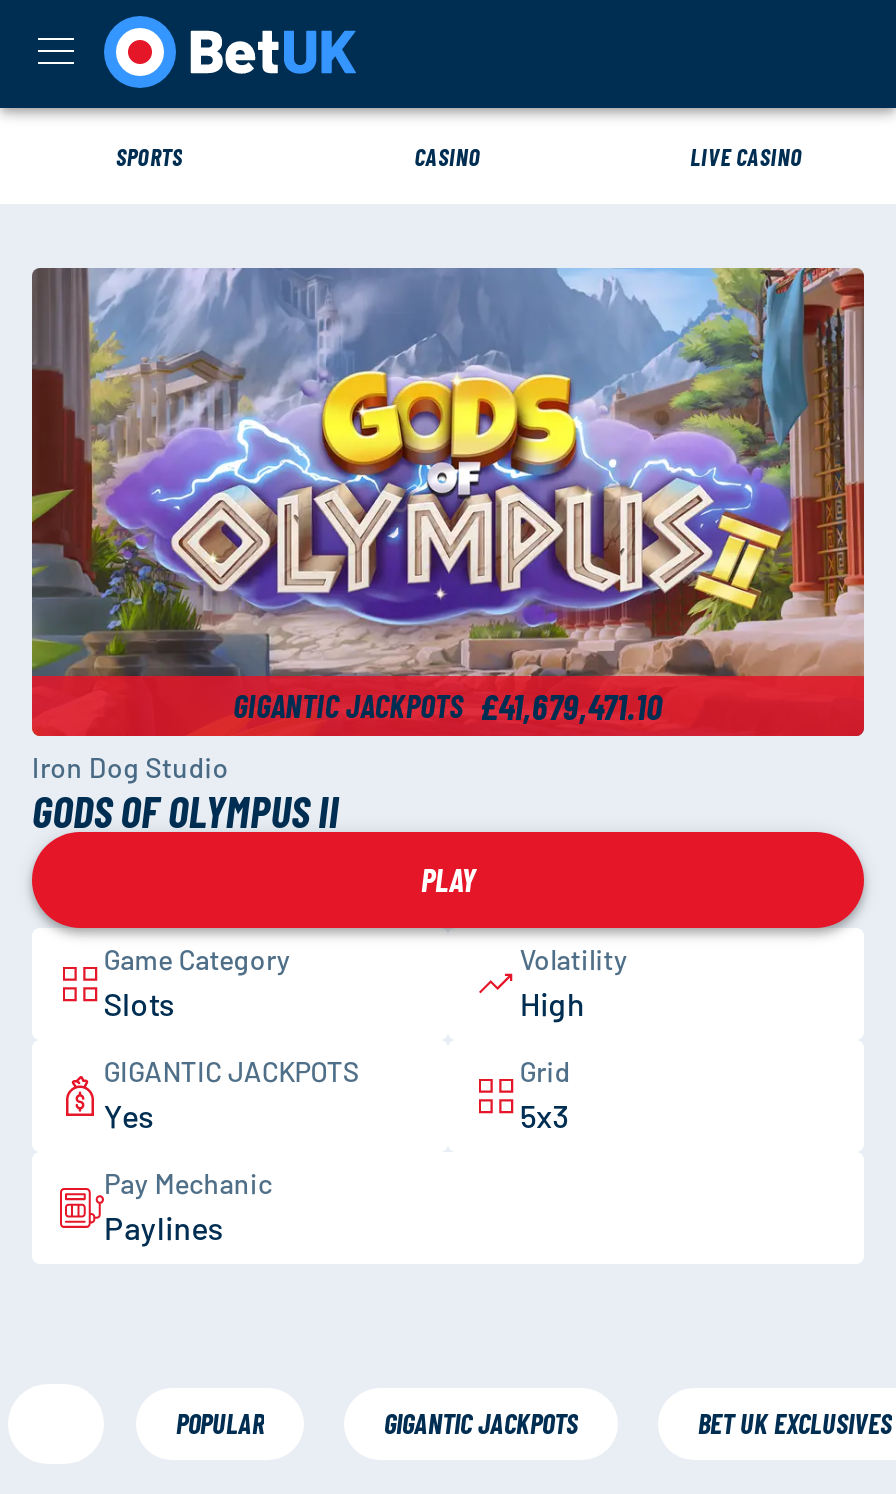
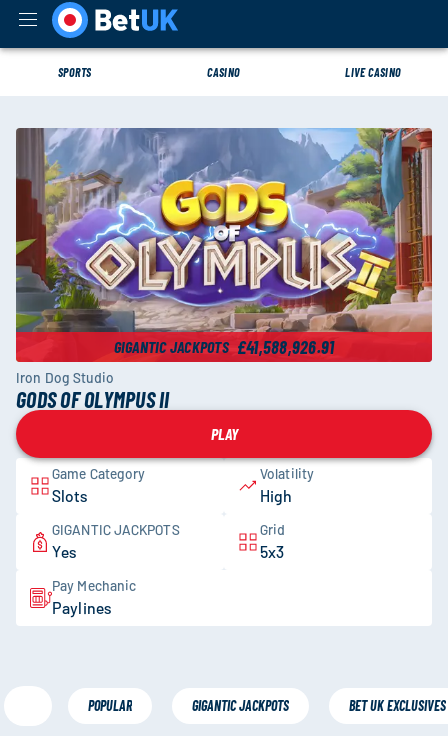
[233,684,663,728] GIGANTIC JACKPOTS £41,679,471.10 -> [114,336,334,358] GIGANTIC JACKPOTS £41,588,926.91

